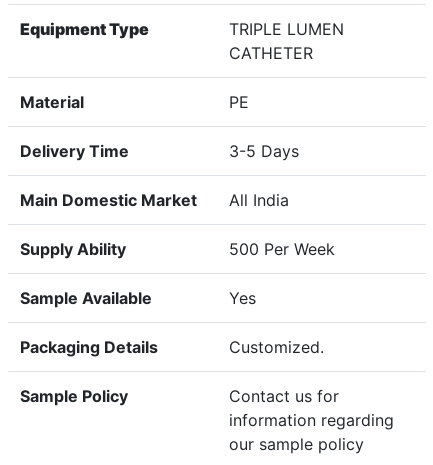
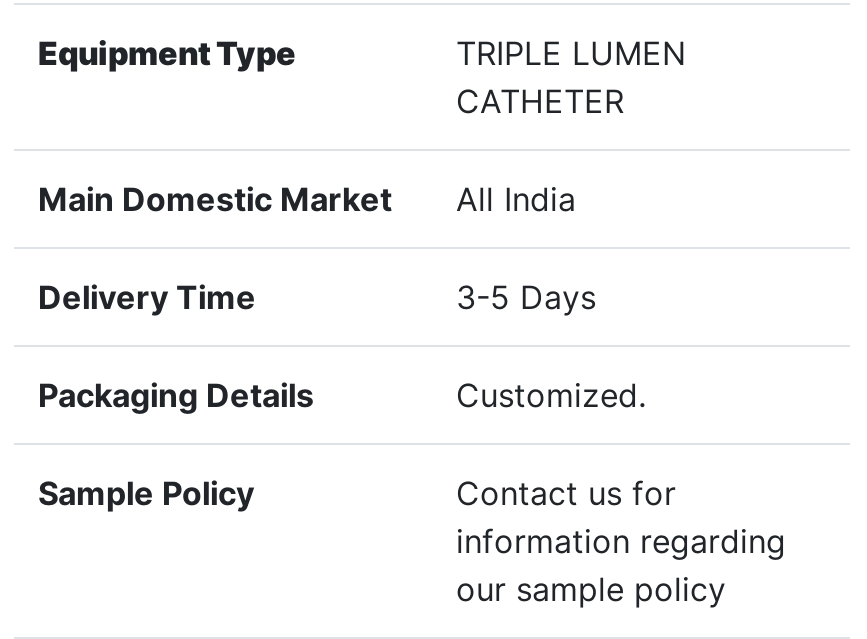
[20,92,249,112] Material | PE -> none
moved [20,190,289,210] -> [38,179,576,219]: Main Domestic Market | All India
[20,239,335,308] Supply Ability | 500 Per Week | Sample Available | Yes -> none

